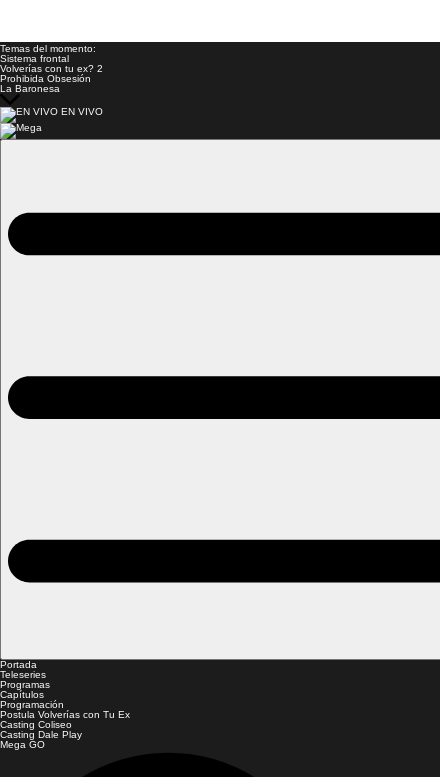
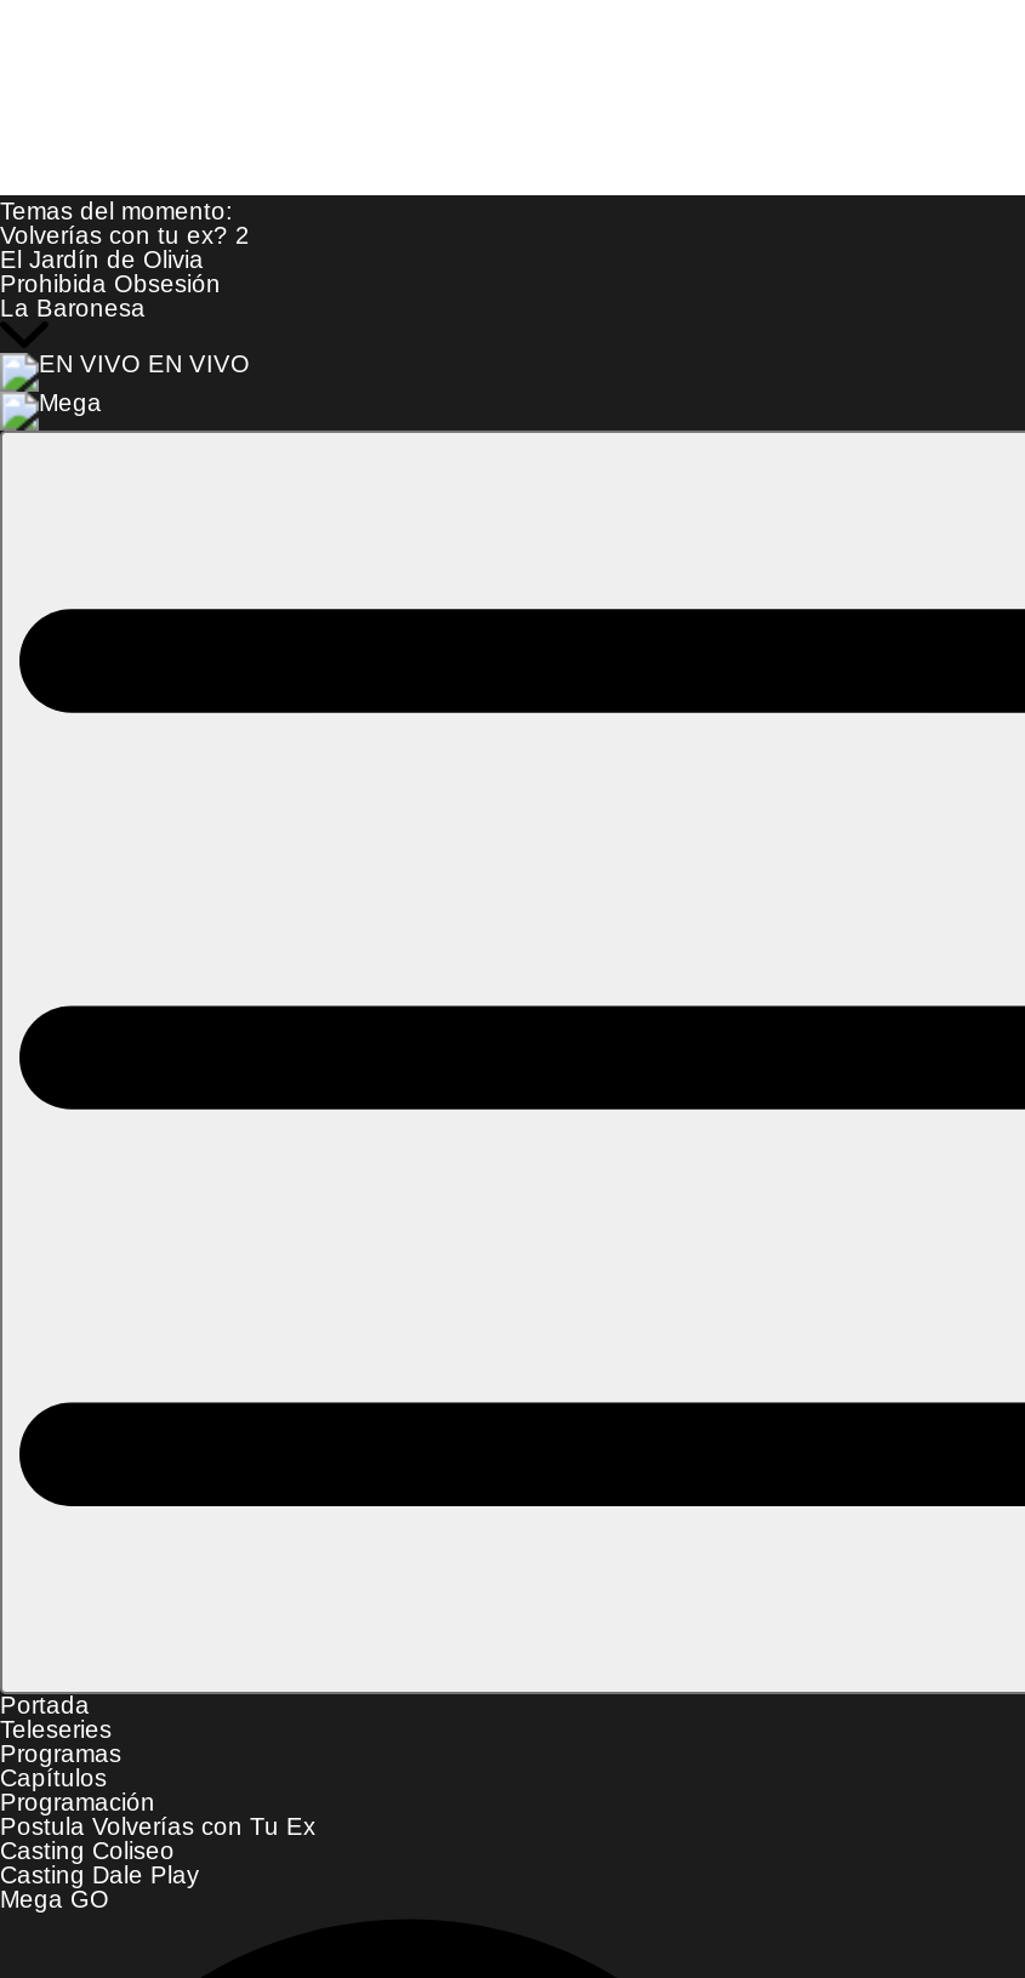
[0,53,69,64] Sistema frontal -> none
none -> [0,246,204,273] El Jardín de Olivia

